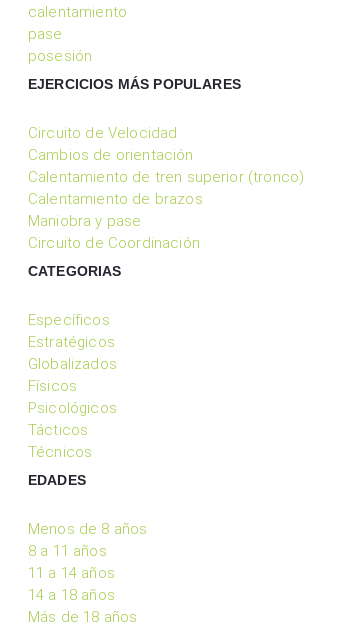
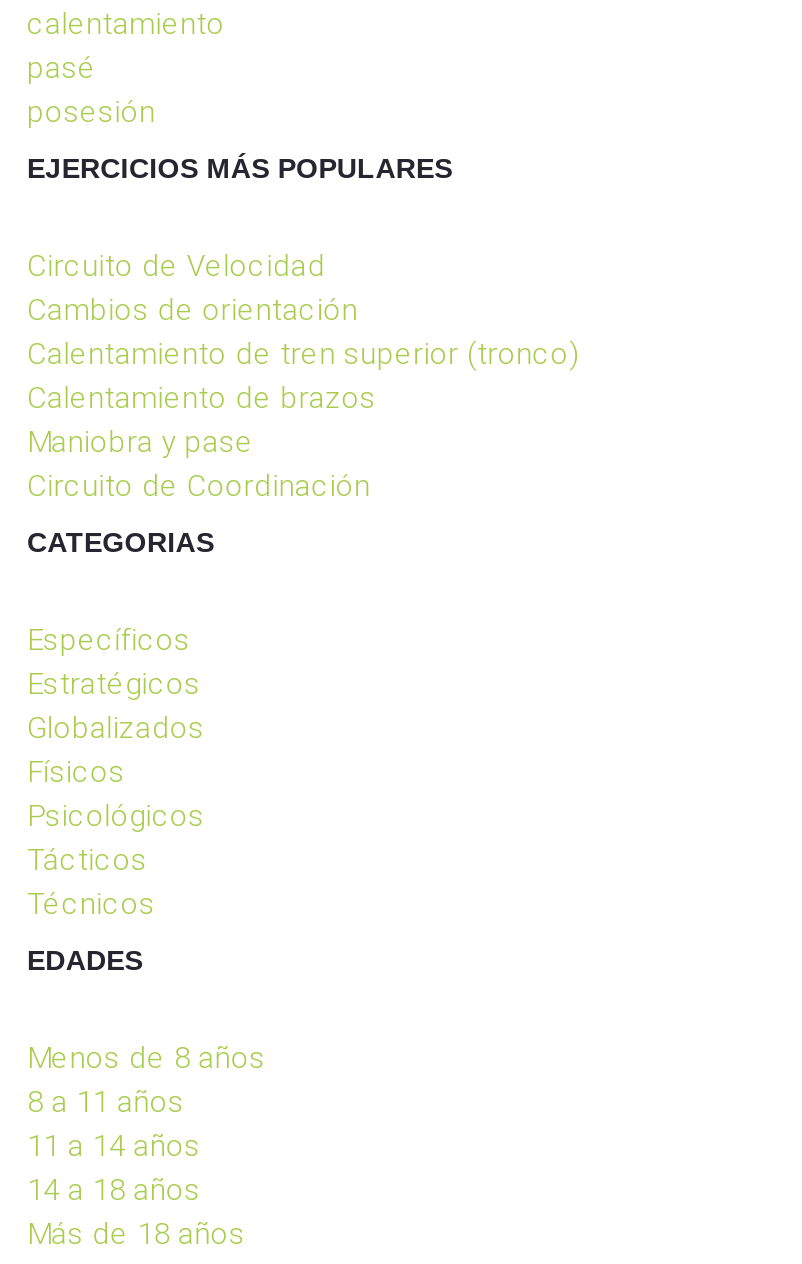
[28,25,63,43] pase -> [27,49,96,85] pasé

